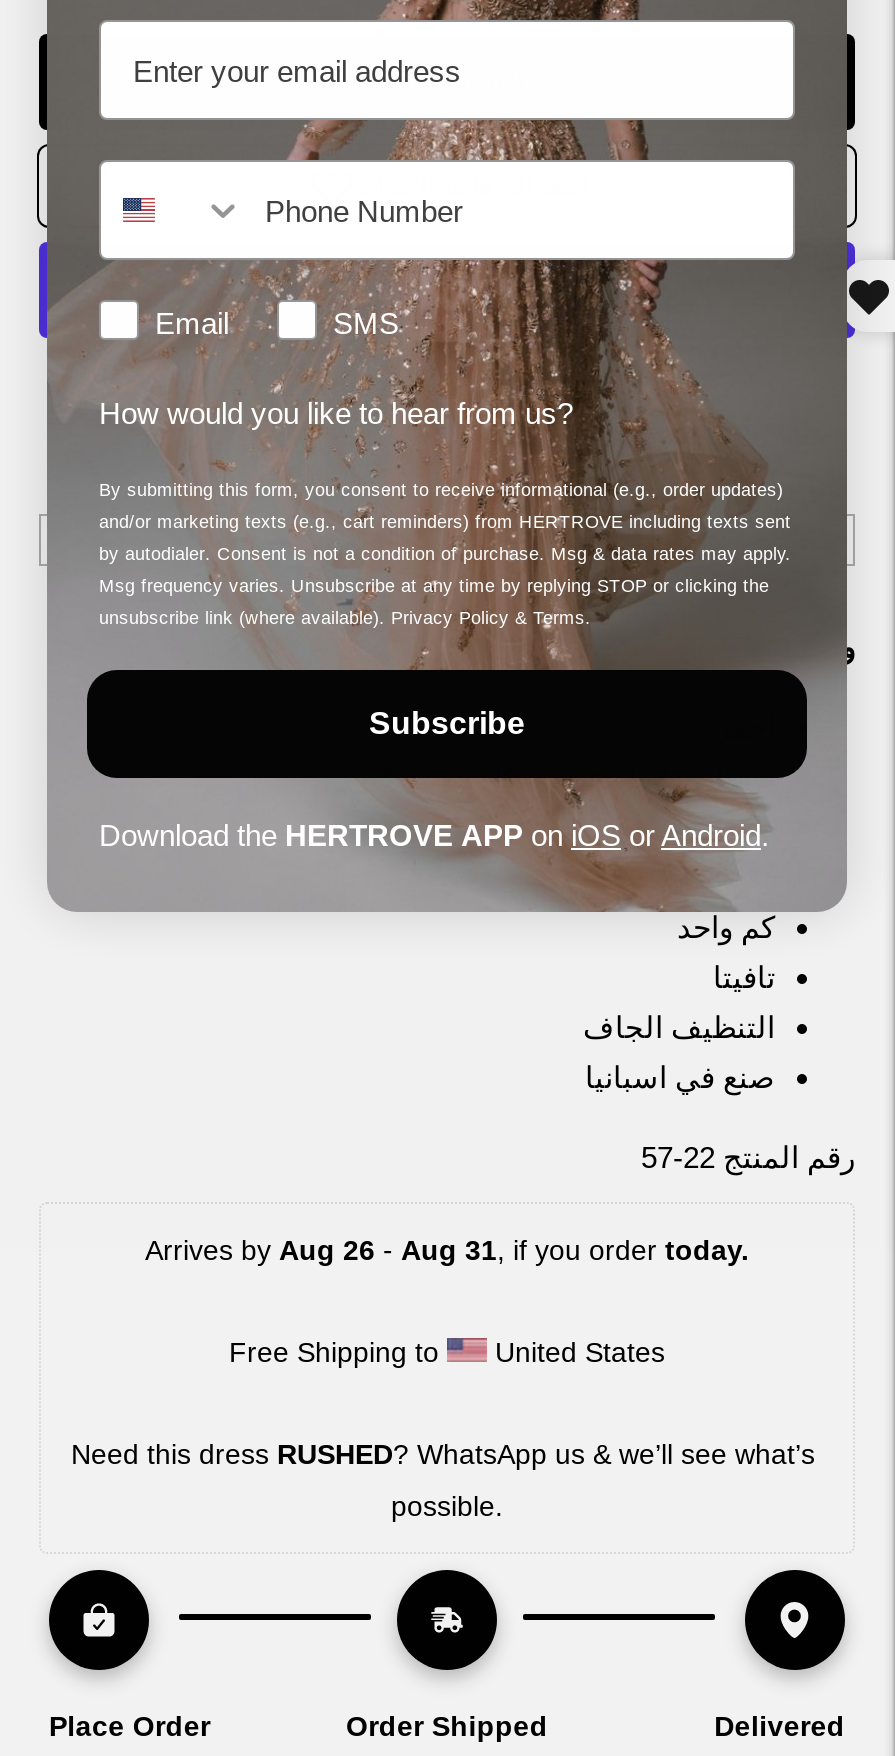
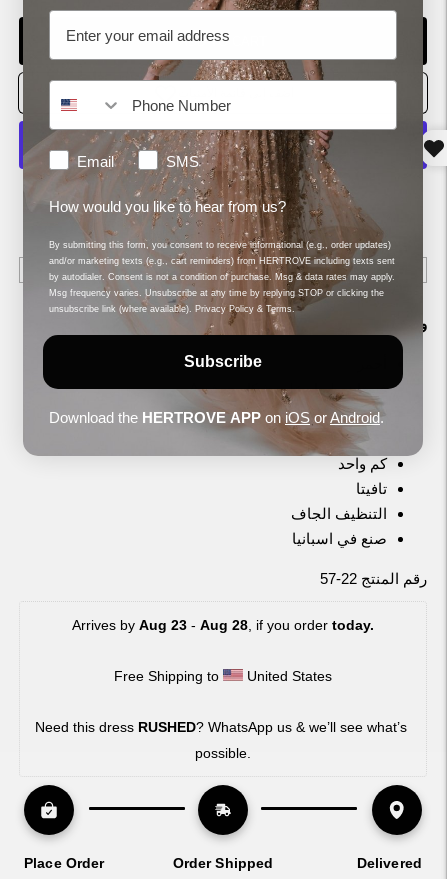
[145,1235,749,1267] Arrives by Aug 26 - Aug 31, if you order today. -> [72,617,374,633] Arrives by Aug 23 - Aug 28, if you order today.

